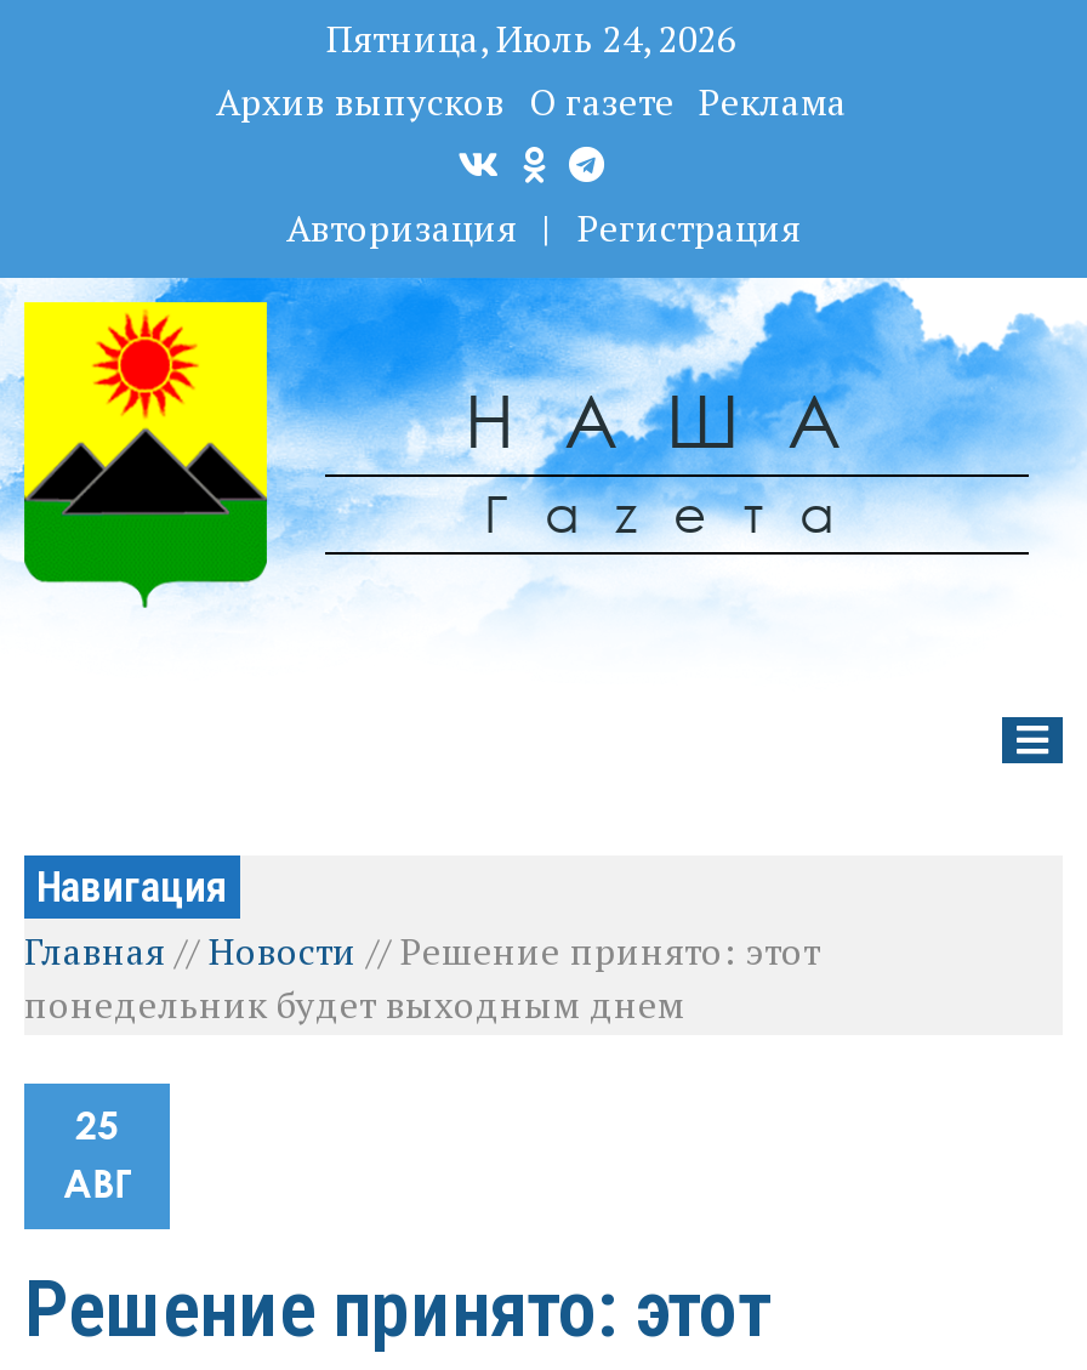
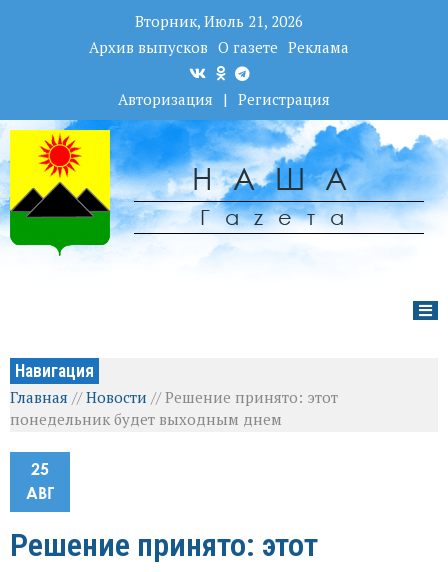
[326,13,736,62] Пятница, Июль 24, 2026 -> [135,11,303,31] Вторник, Июль 21, 2026

